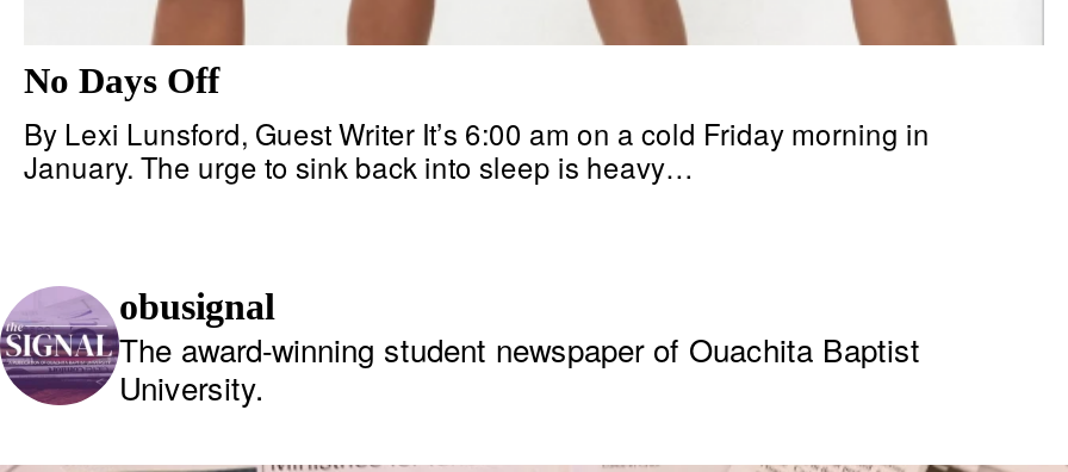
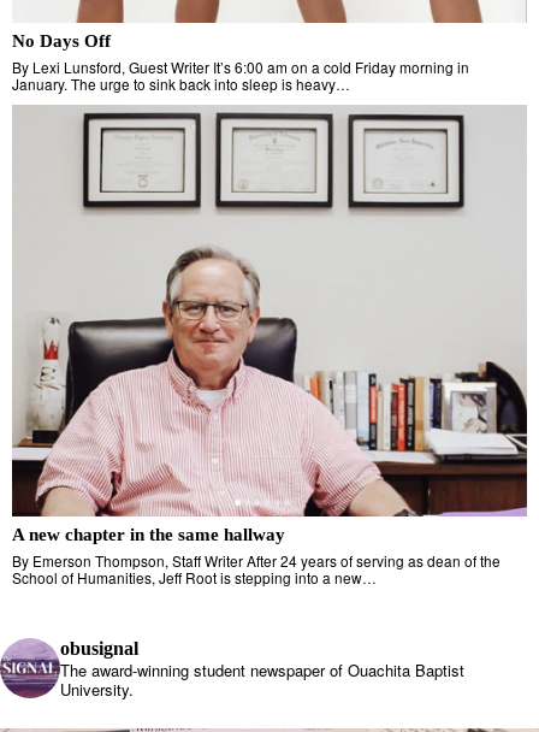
none -> [11,105,528,588] [image] | A new chapter in the same hallway | By Emerson Thompson, Staff Writer After 24 years of serving as dean of the | School of Humanities, Jeff Root is stepping into a new…

